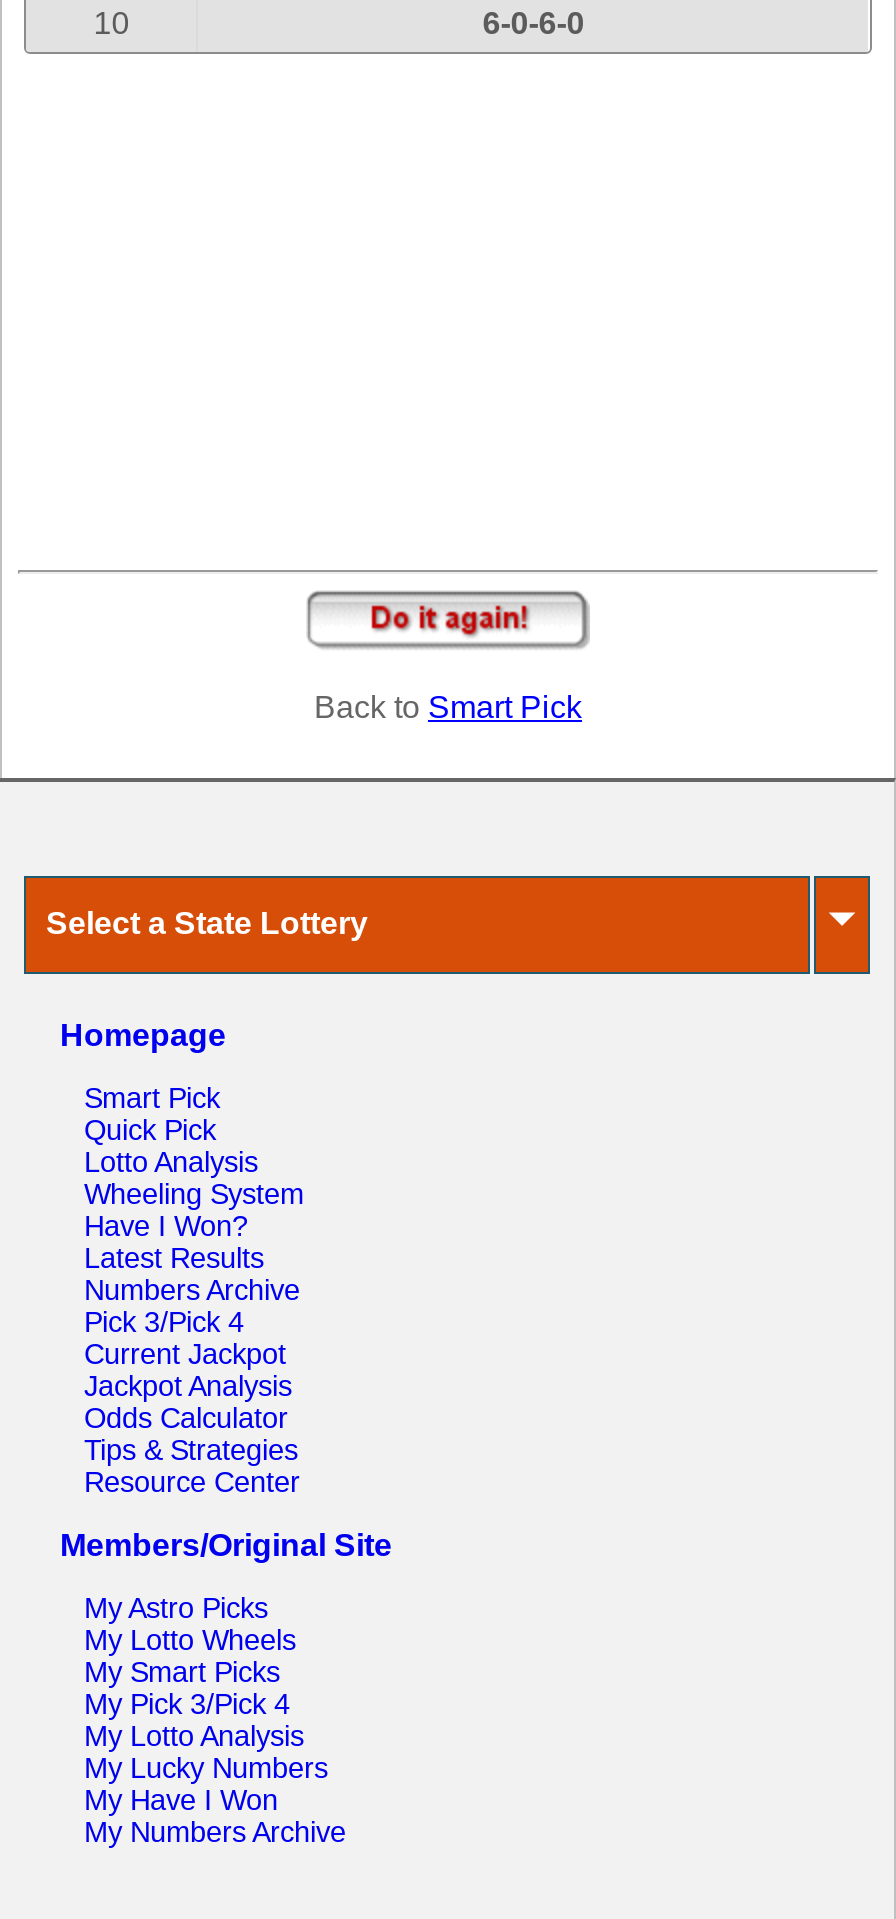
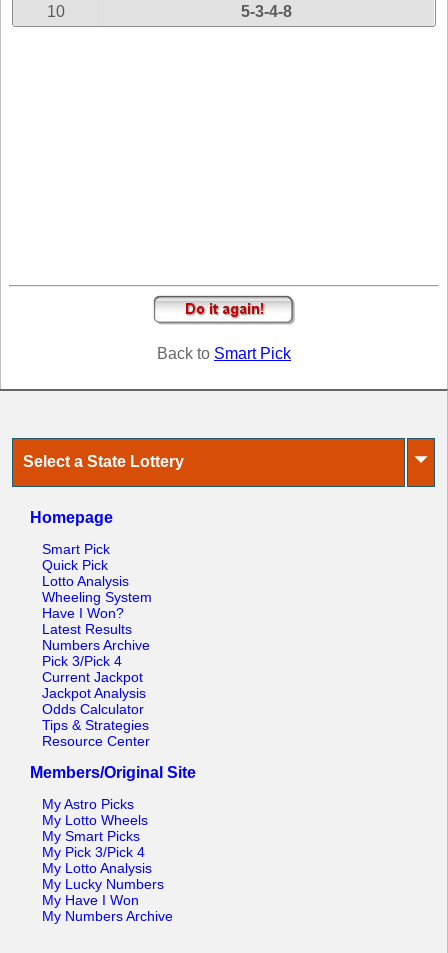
[483,6,585,40] 6-0-6-0 -> [241,3,292,20] 5-3-4-8

